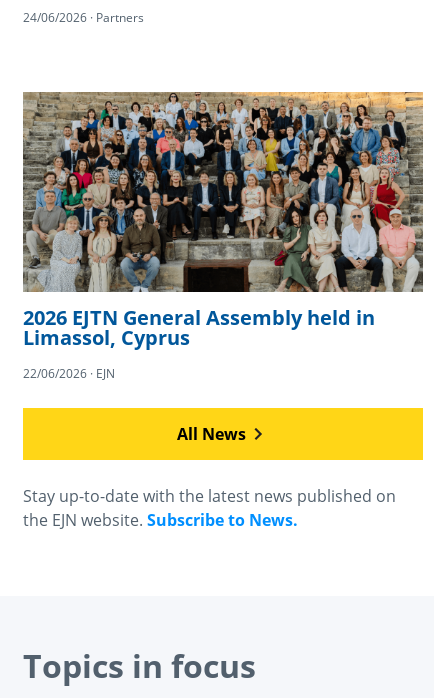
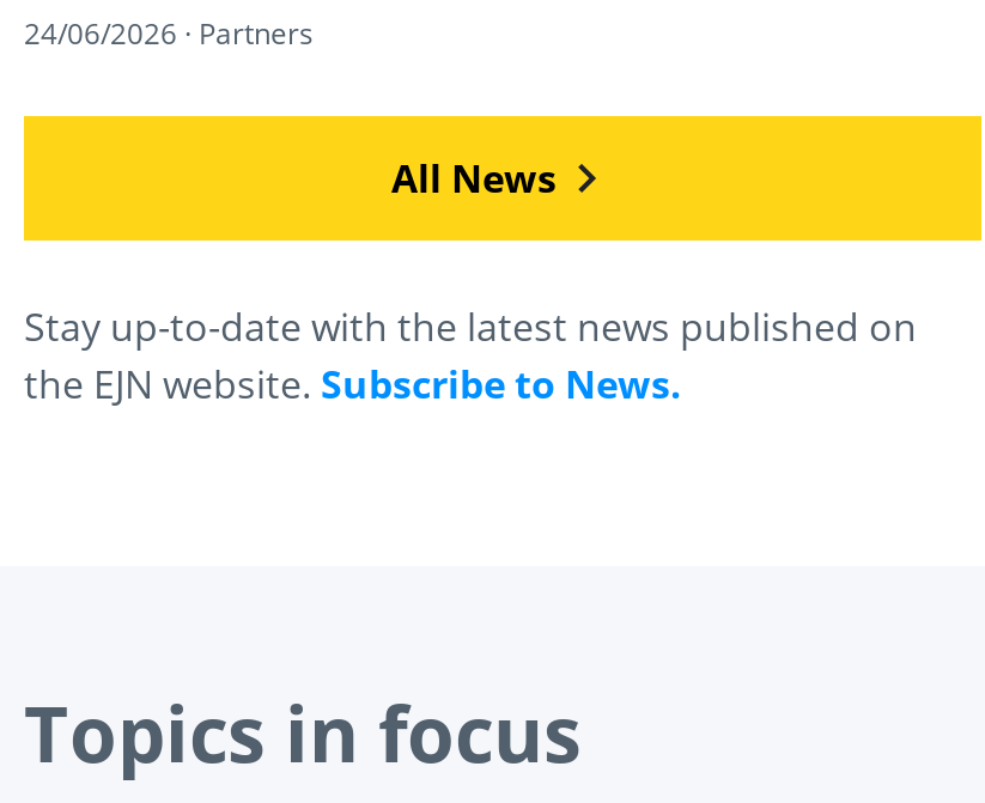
[22,91,424,382] [image] | 2026 EJTN General Assembly held in | Limassol, Cyprus | 22/06/2026 · EJN -> none

